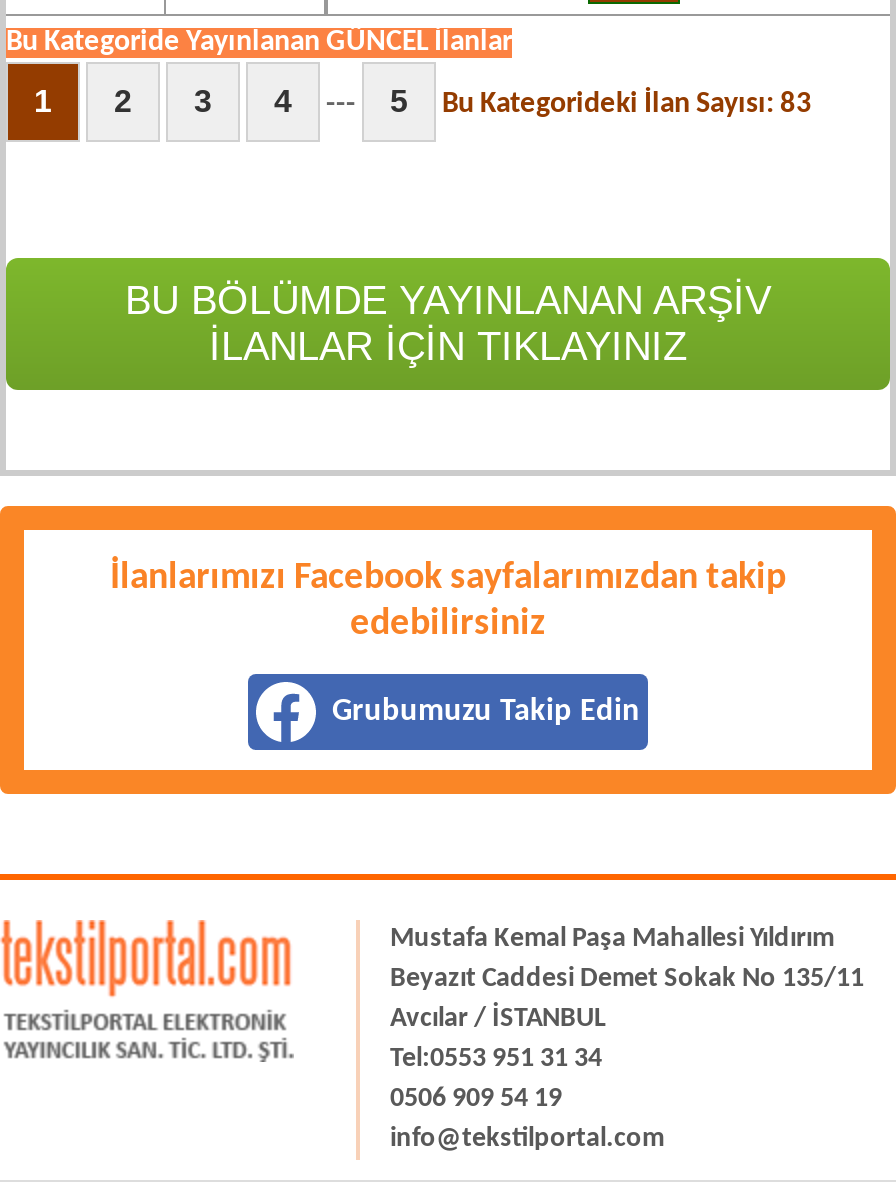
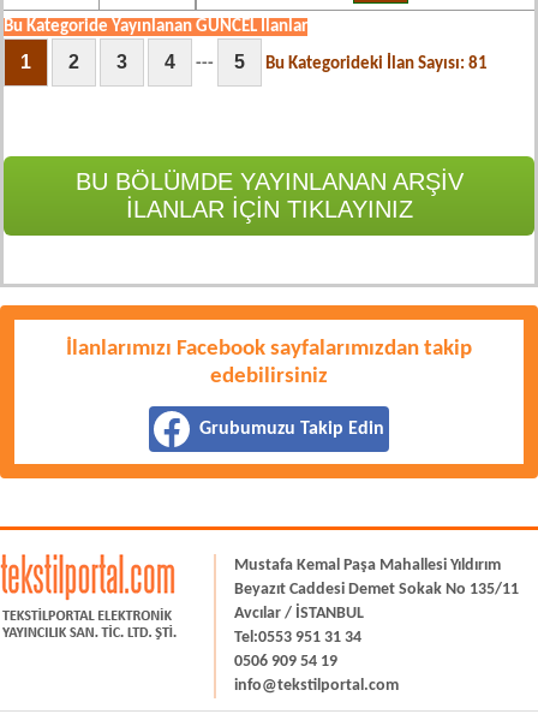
[442,90,812,120] Bu Kategorideki İlan Sayısı: 83 -> [265,55,488,73] Bu Kategorideki İlan Sayısı: 81

